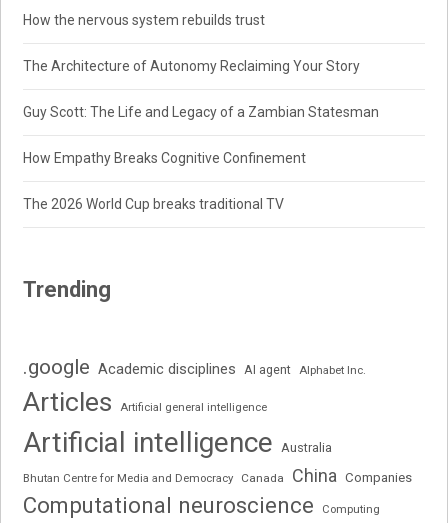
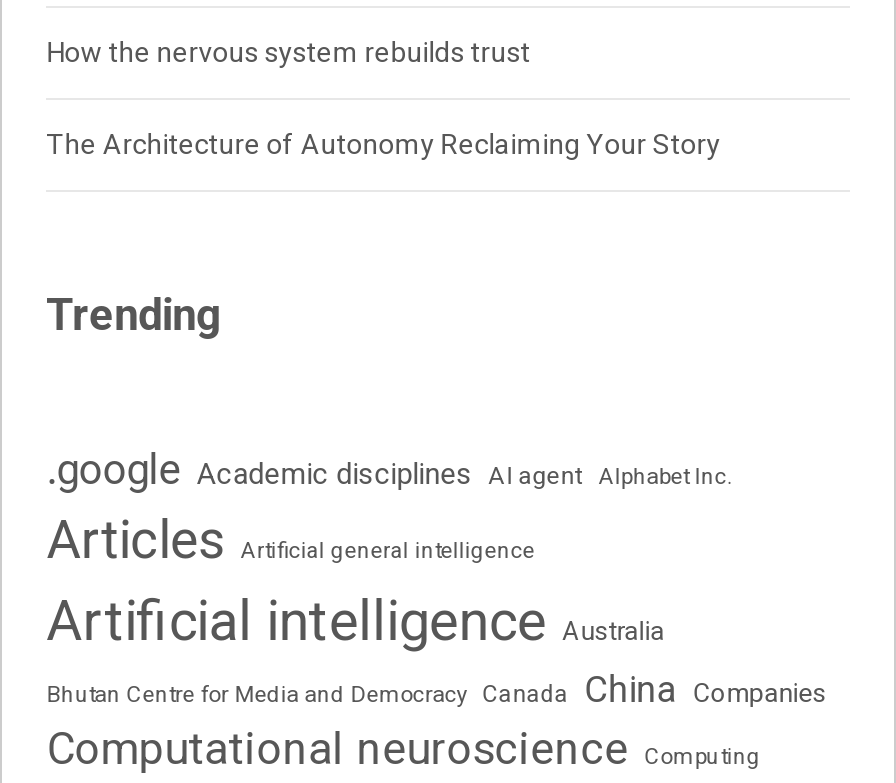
[23,104,379,212] Guy Scott: The Life and Legacy of a Zambian Statesman | How Empathy Breaks Cognitive Confinement | The 2026 World Cup breaks traditional TV -> none

